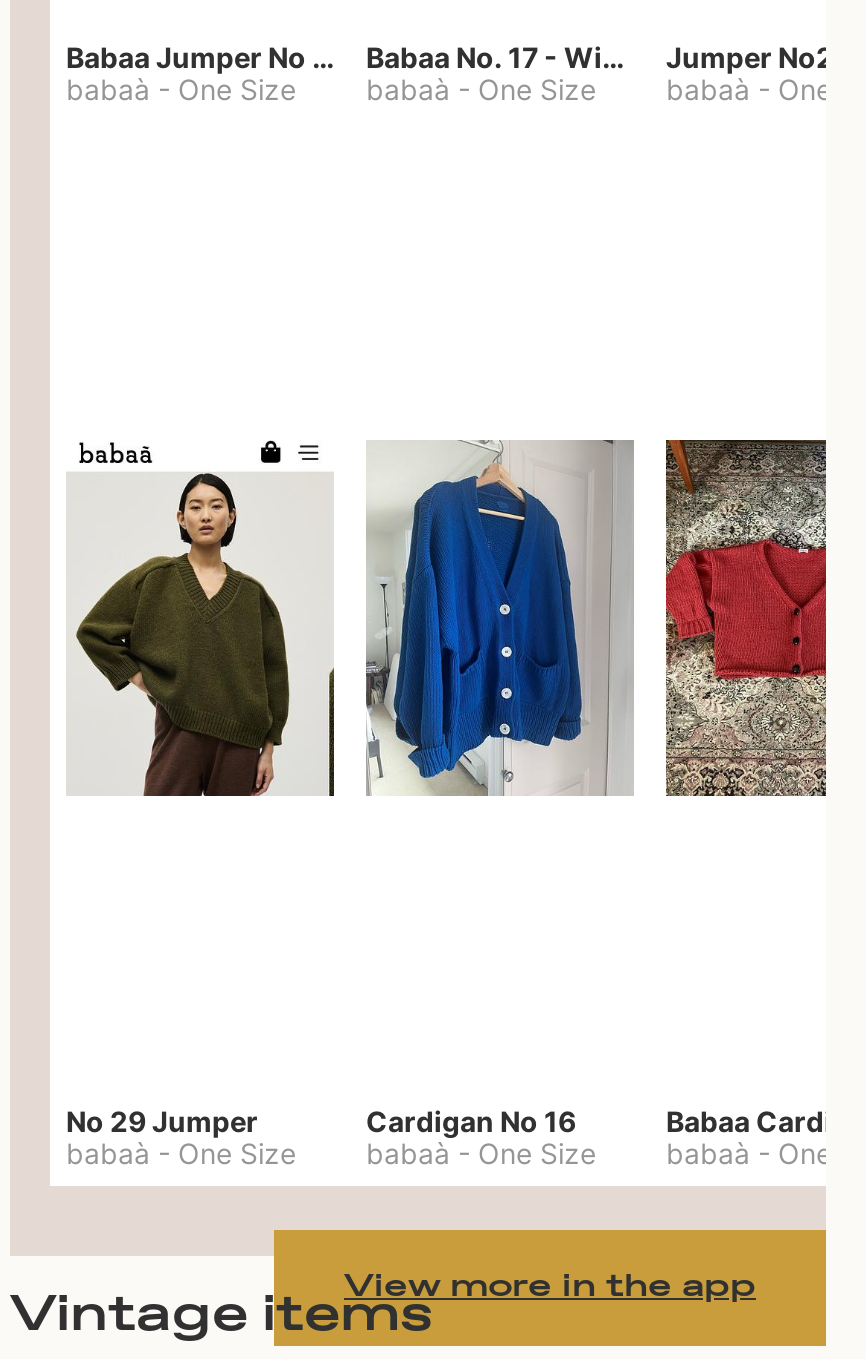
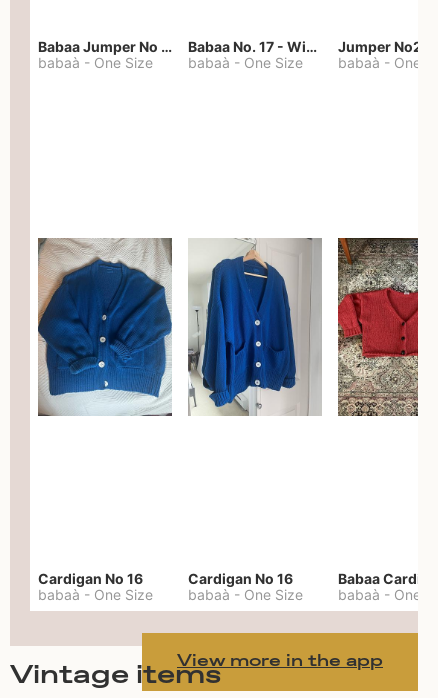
[66,440,336,798] [image] -> [37,237,173,417] [image]
[66,1104,258,1138] No 29 Jumper -> [38,570,143,587] Cardigan No 16

